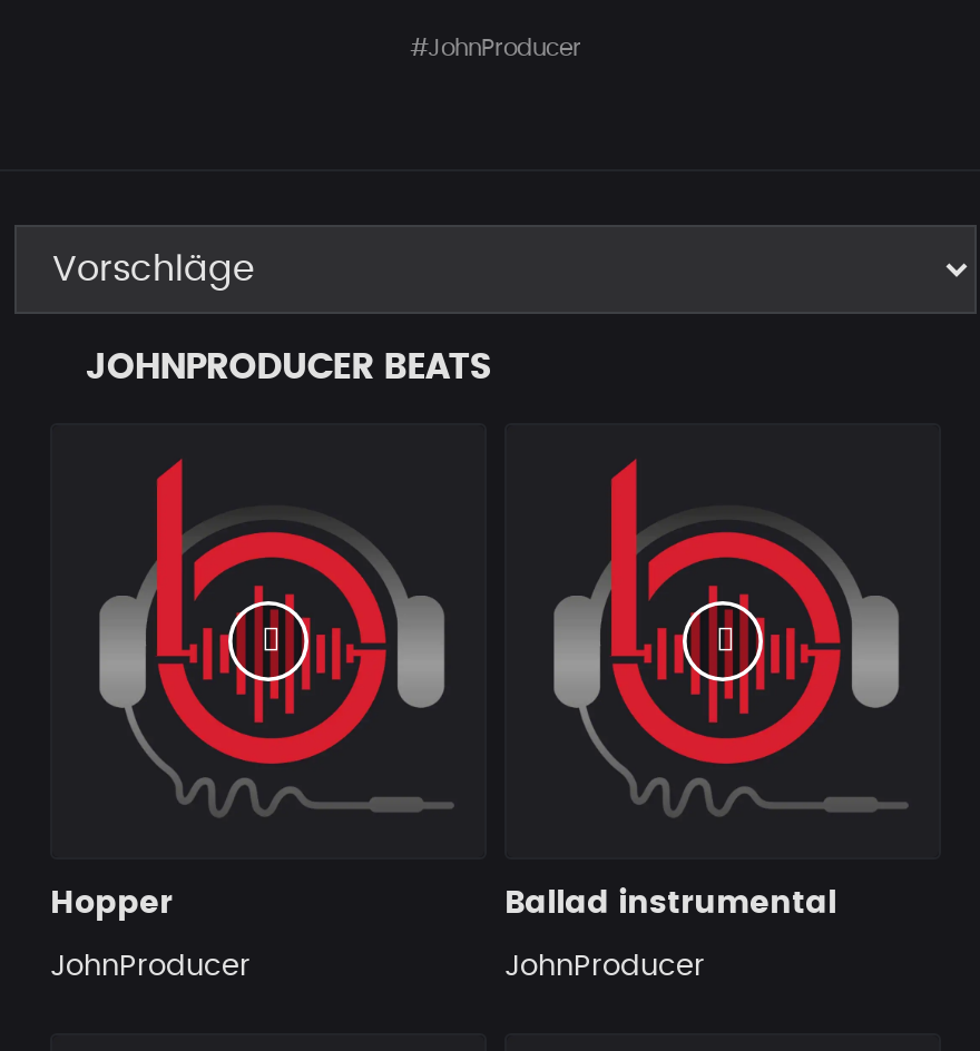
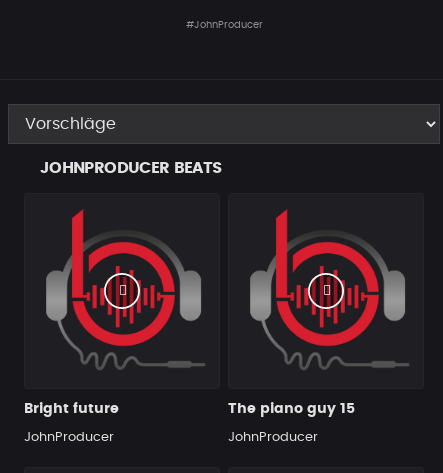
[50,888,173,920] Hopper -> [24,402,119,416] Bright future
[504,888,836,920] Ballad instrumental -> [228,402,355,416] The piano guy 15

